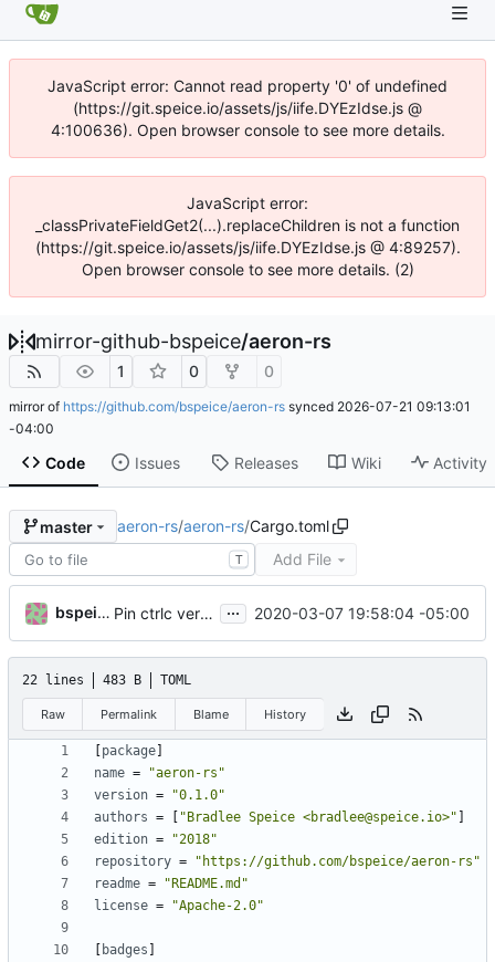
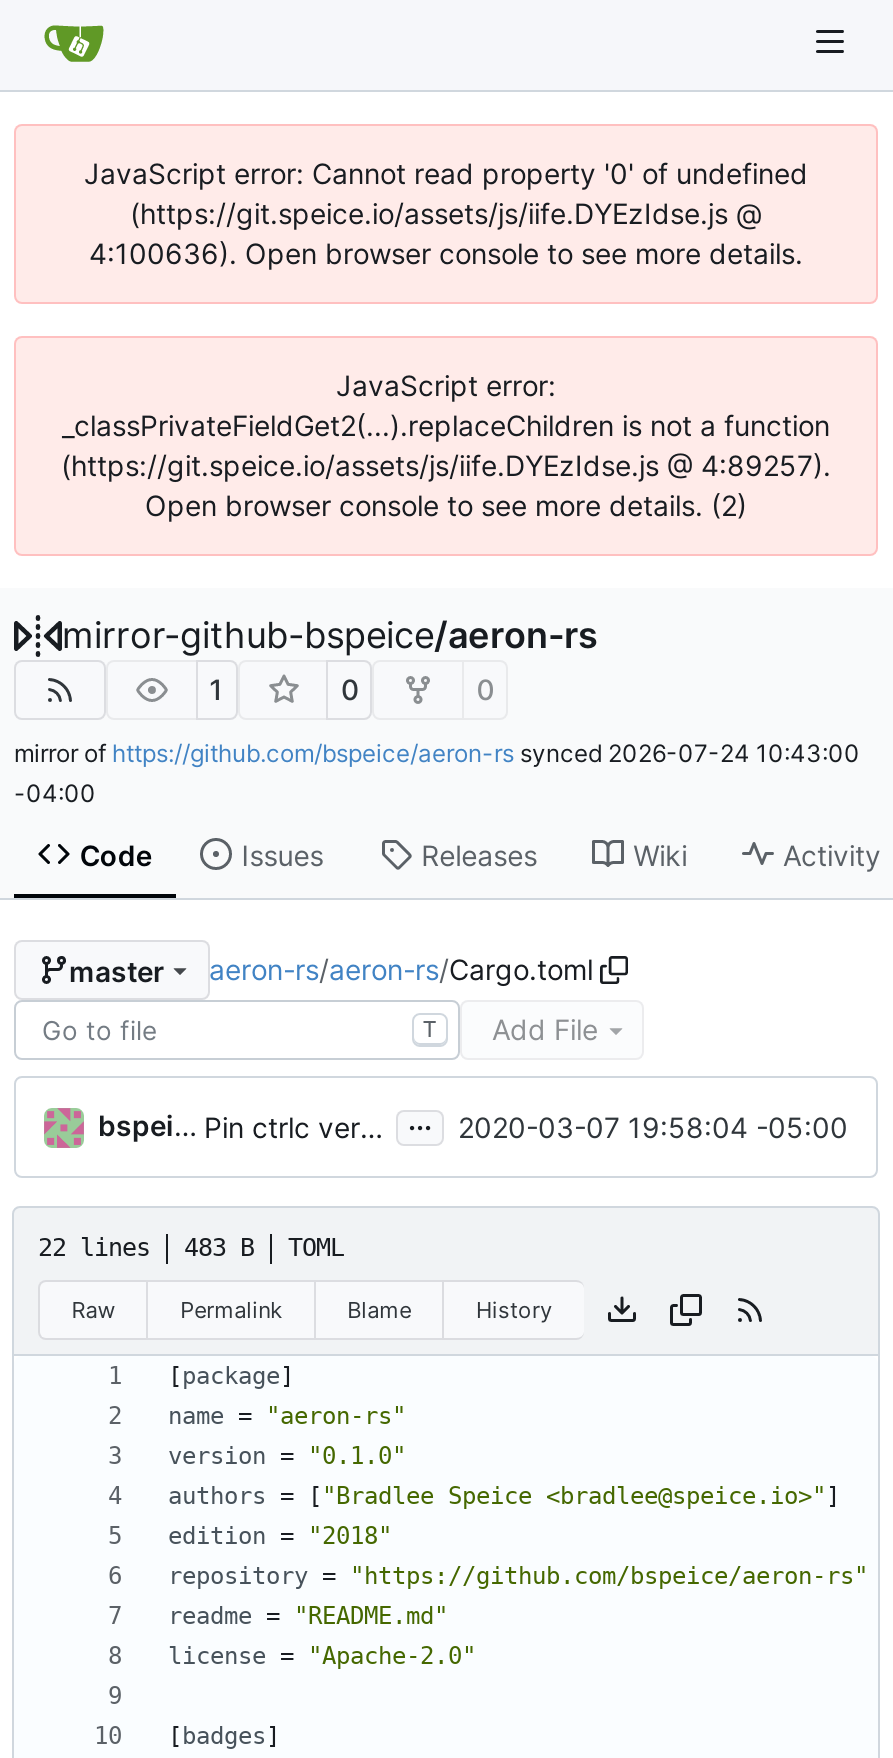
[9,398,471,415] mirror of https://github.com/bspeice/aeron-rs synced 2026-07-21 09:13:01 -> [14,738,860,768] mirror of https://github.com/bspeice/aeron-rs synced 2026-07-24 10:43:00

